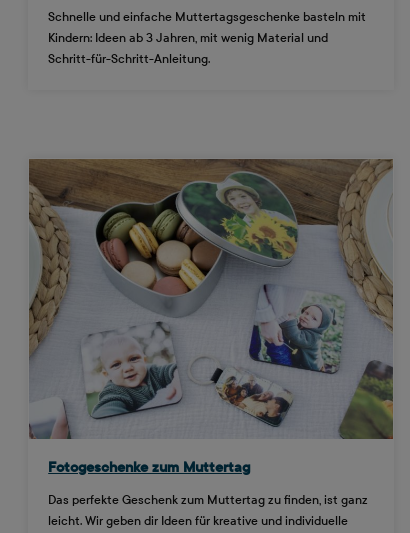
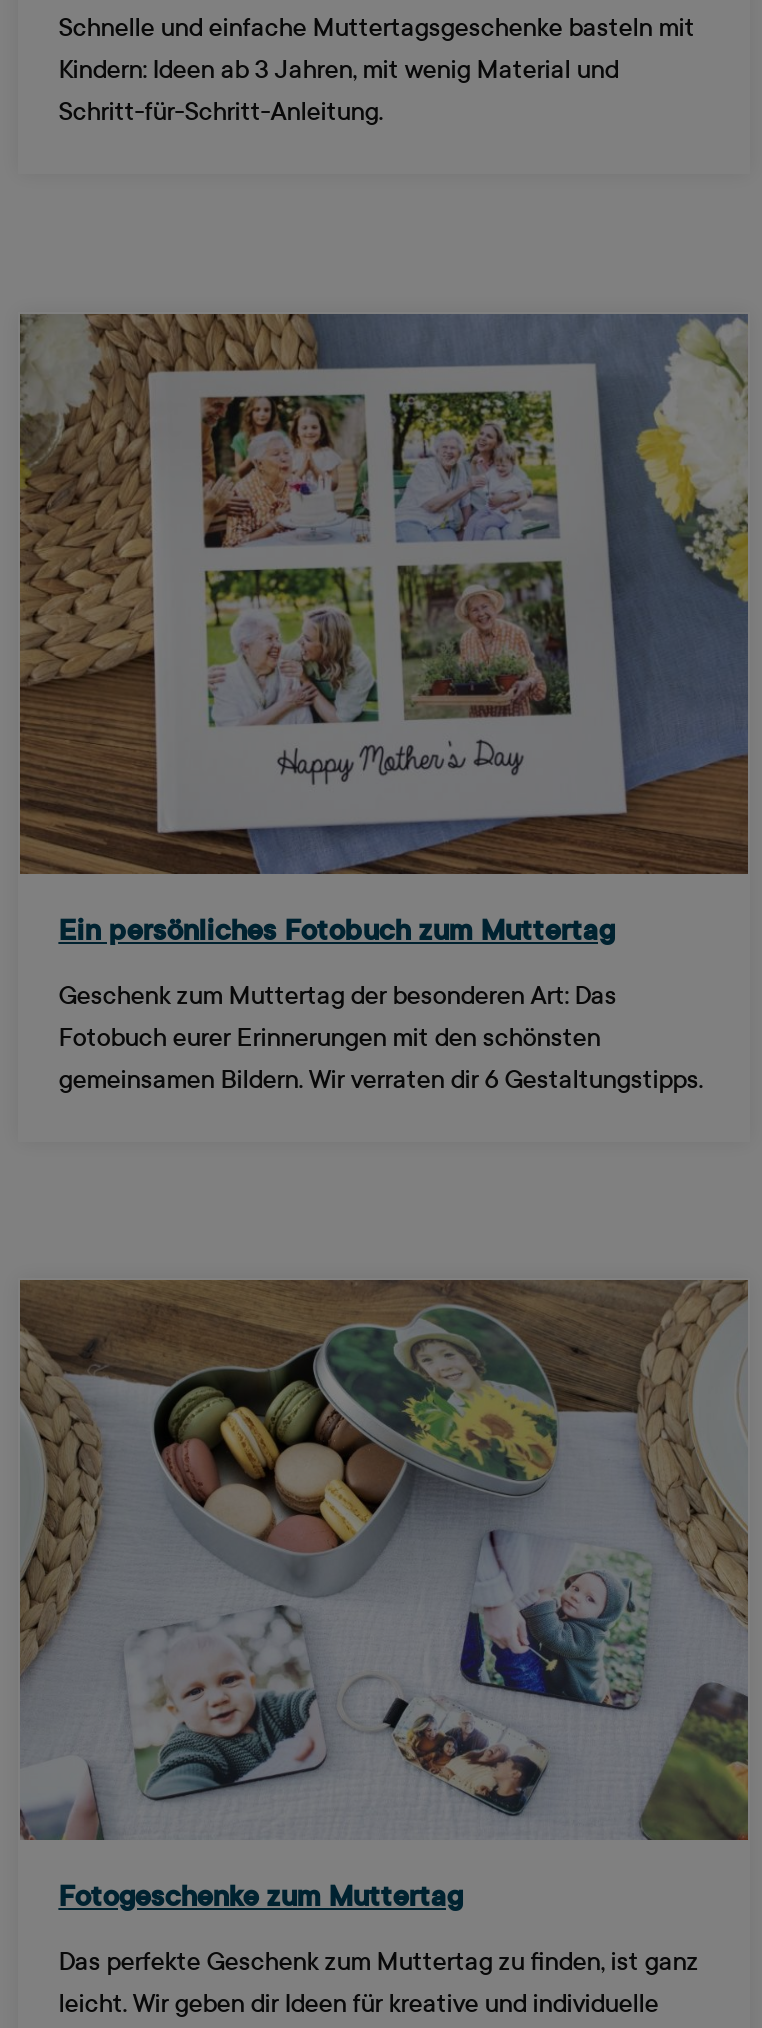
none -> [18,313,750,1093] [image] | Ein persönliches Fotobuch zum Muttertag | Geschenk zum Muttertag der besonderen Art: Das | Fotobuch eurer Erinnerungen mit den schönsten | gemeinsamen Bildern. Wir verraten dir 6 Gestaltungstipps.

